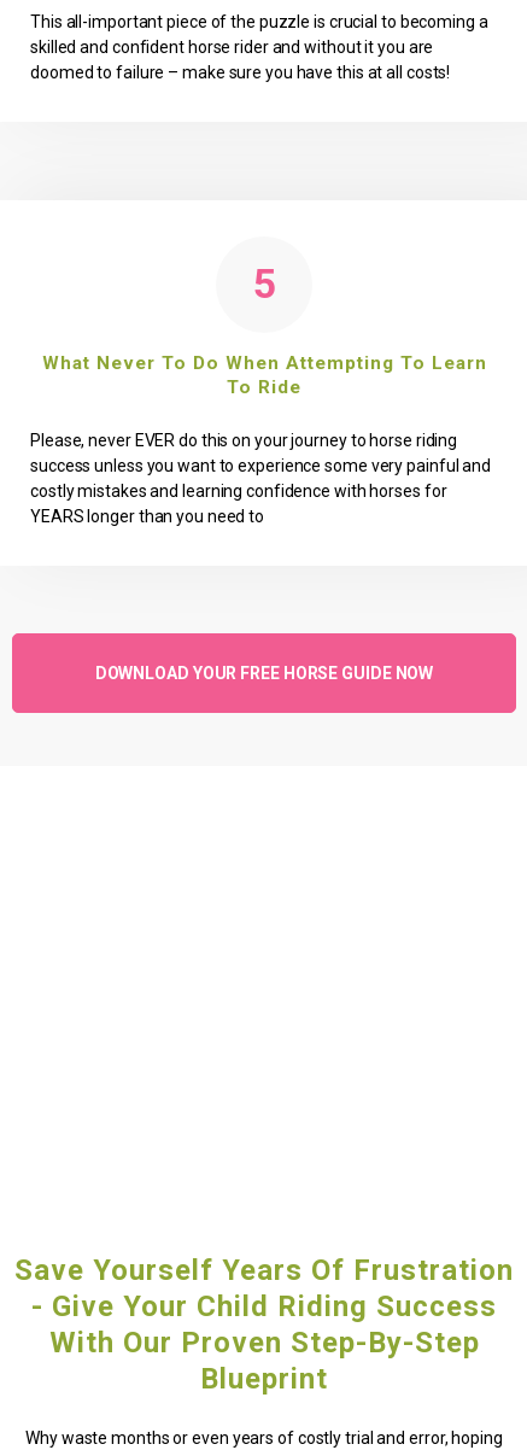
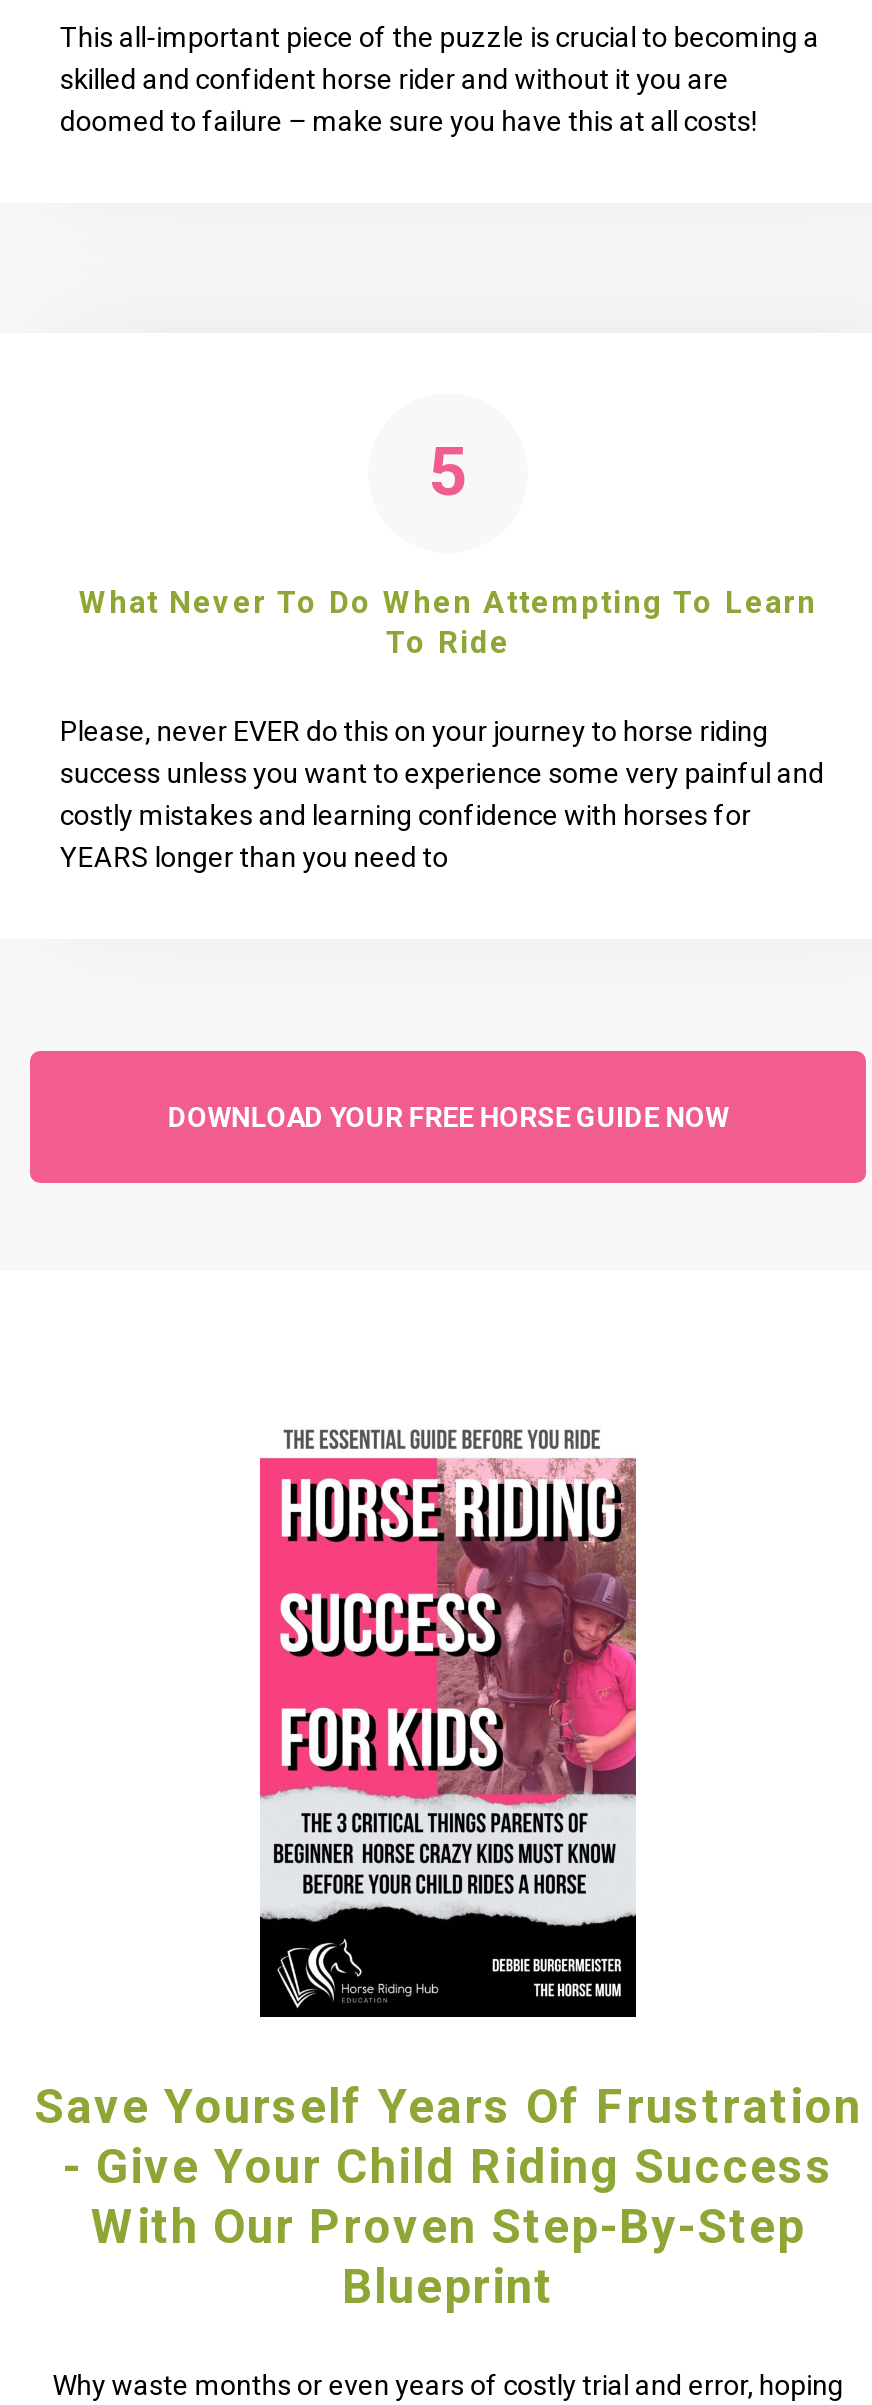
none -> [258,1427,638,2019] [image]

